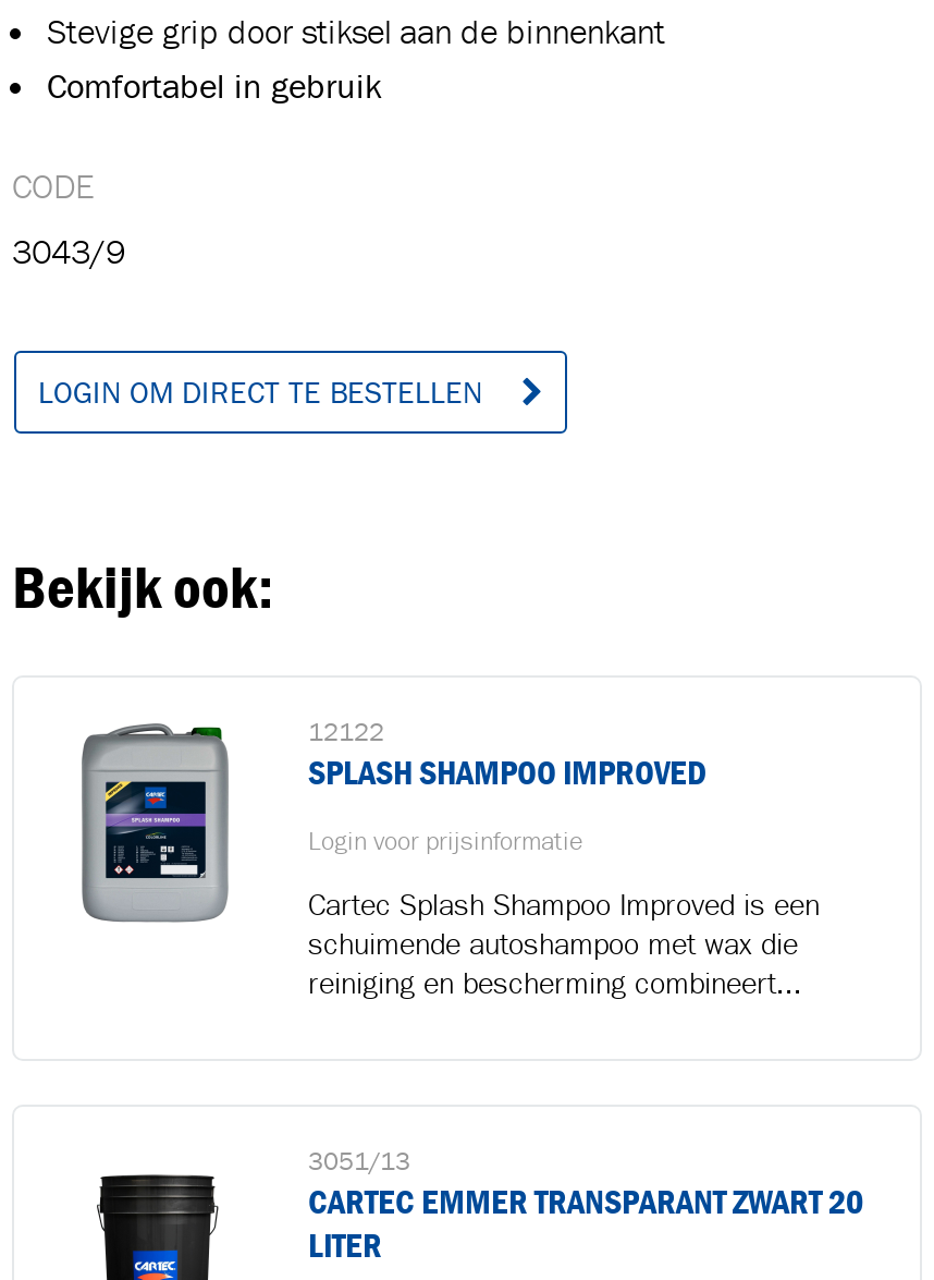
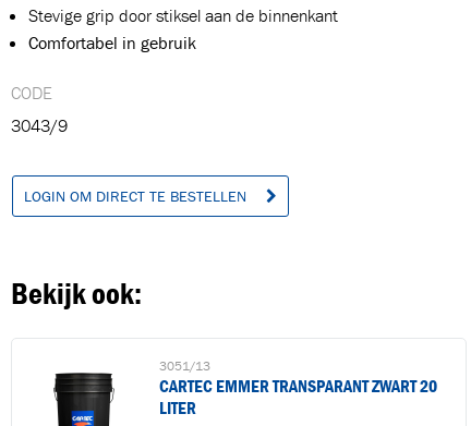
[79,715,820,1002] [image] | 12122 | SPLASH SHAMPOO IMPROVED | Login voor prijsinformatie | Cartec Splash Shampoo Improved is een | schuimende autoshampoo met wax die | reiniging en bescherming combineert... -> none

